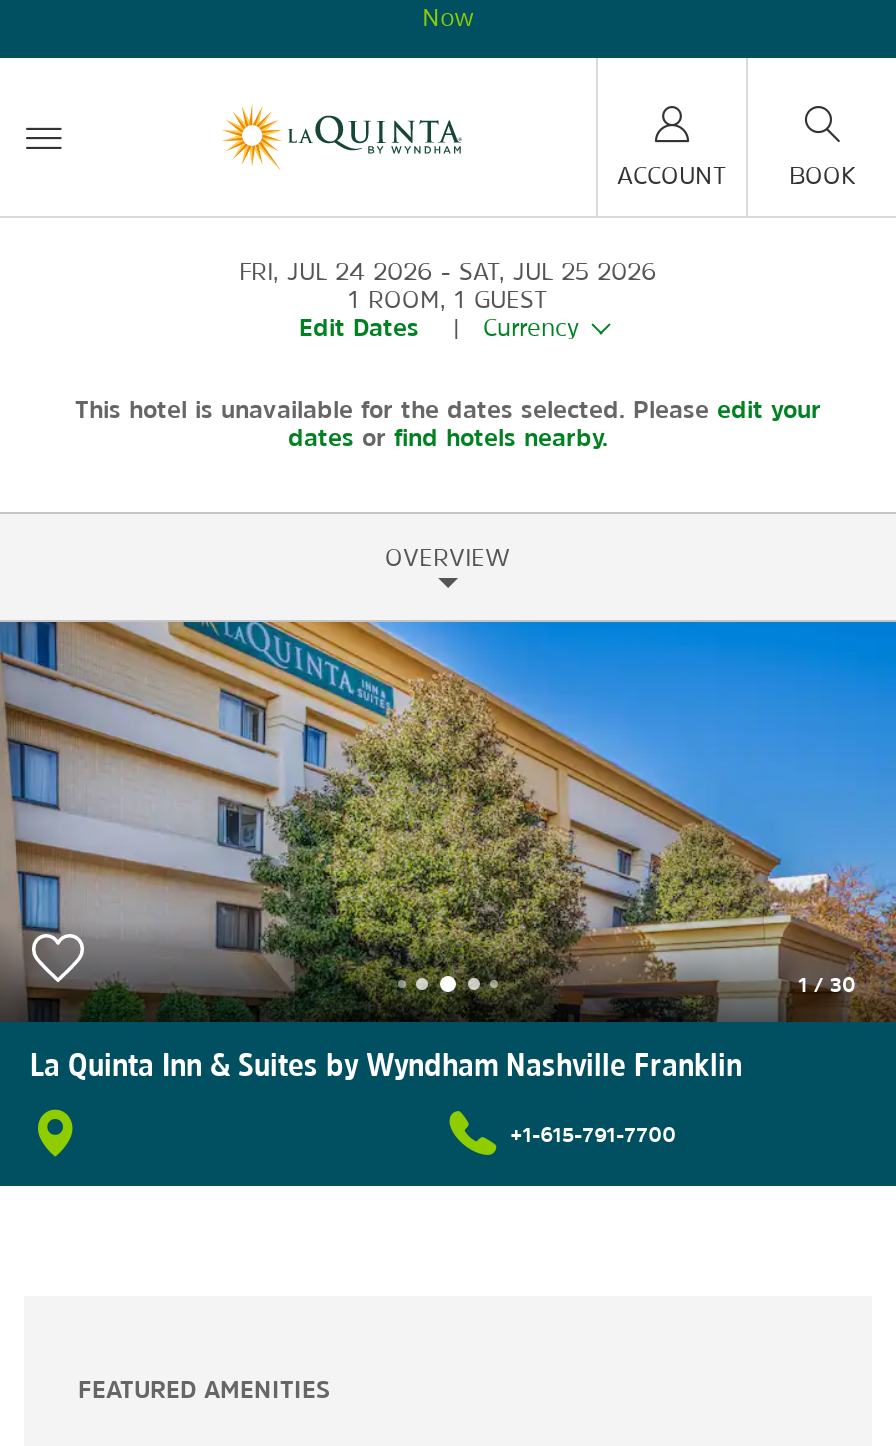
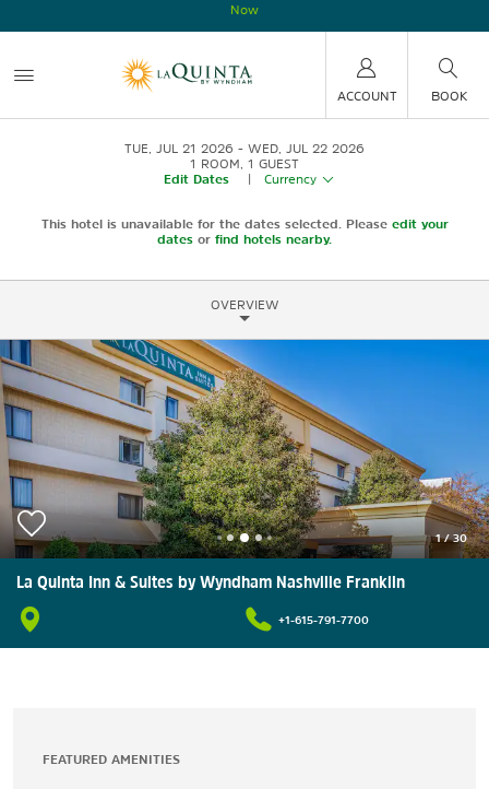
[239,260,433,284] FRI, JUL 24 2026 -> [124,142,234,155] TUE, JUL 21 2026
[459,260,657,284] SAT, JUL 25 2026 -> [248,142,365,155] WED, JUL 22 2026

